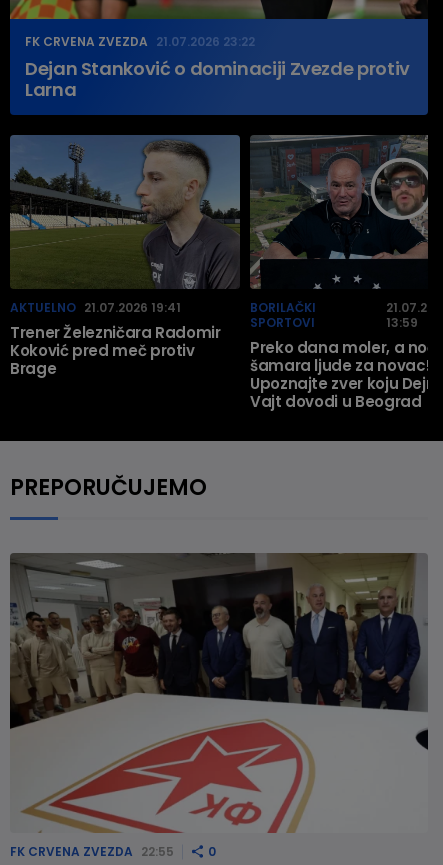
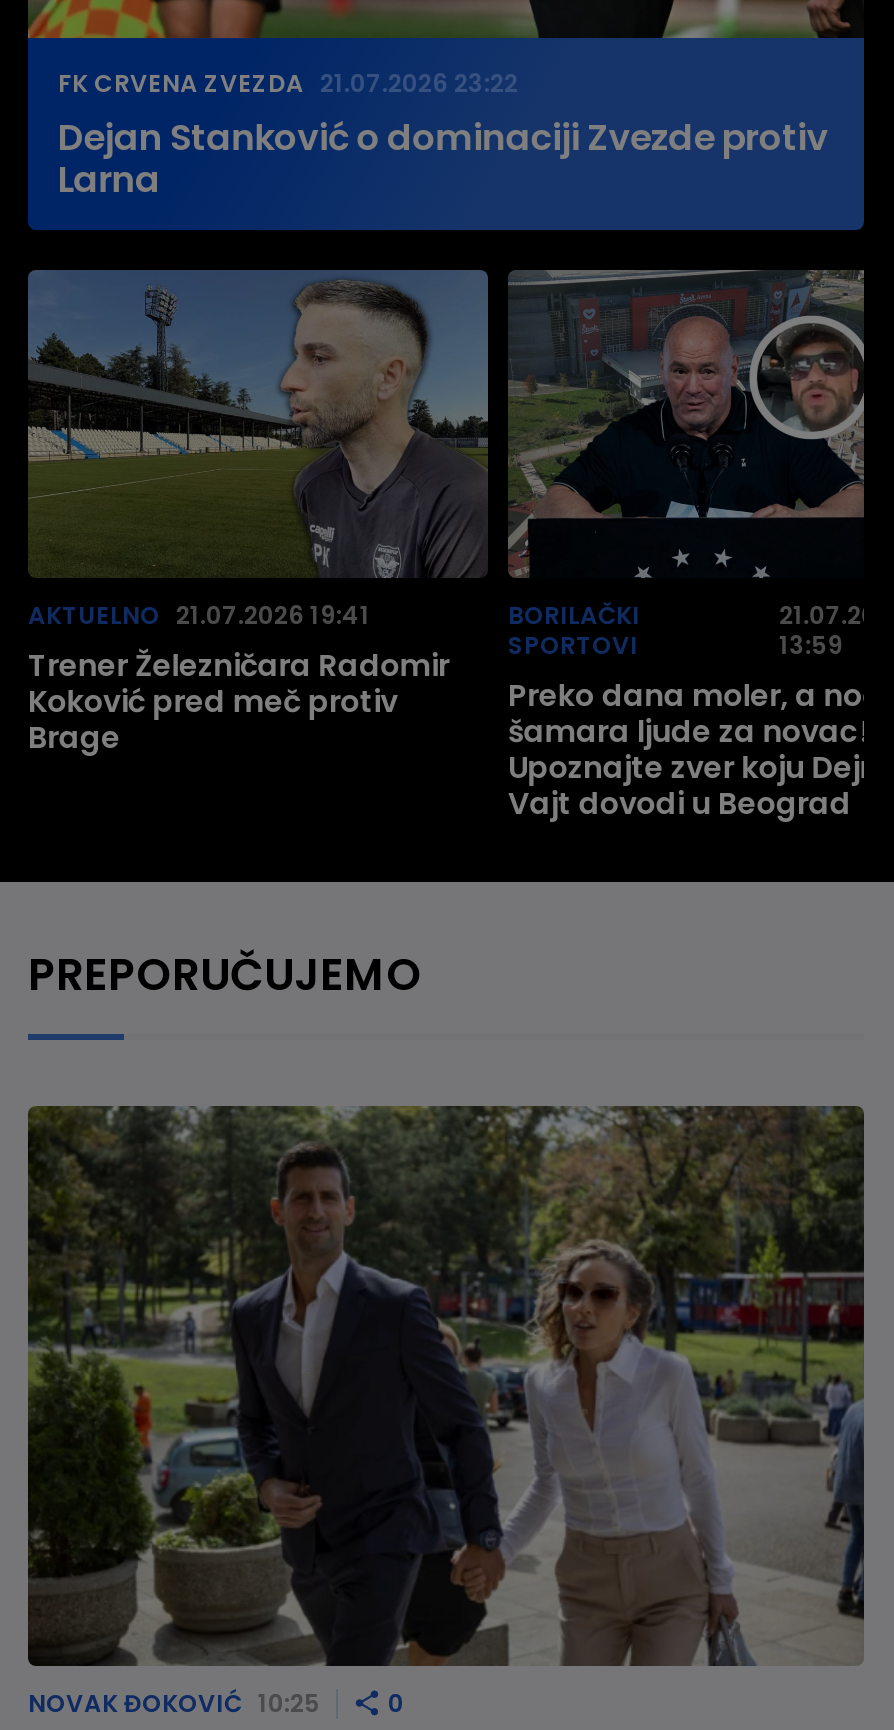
[10,552,428,860] [image] | FK CRVENA ZVEZDA 22:55 -> [26,1104,866,1720] [image] | NOVAK ĐOKOVIĆ 10:25

